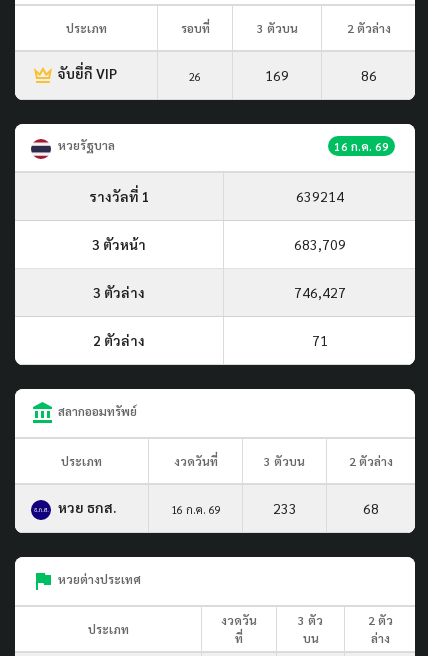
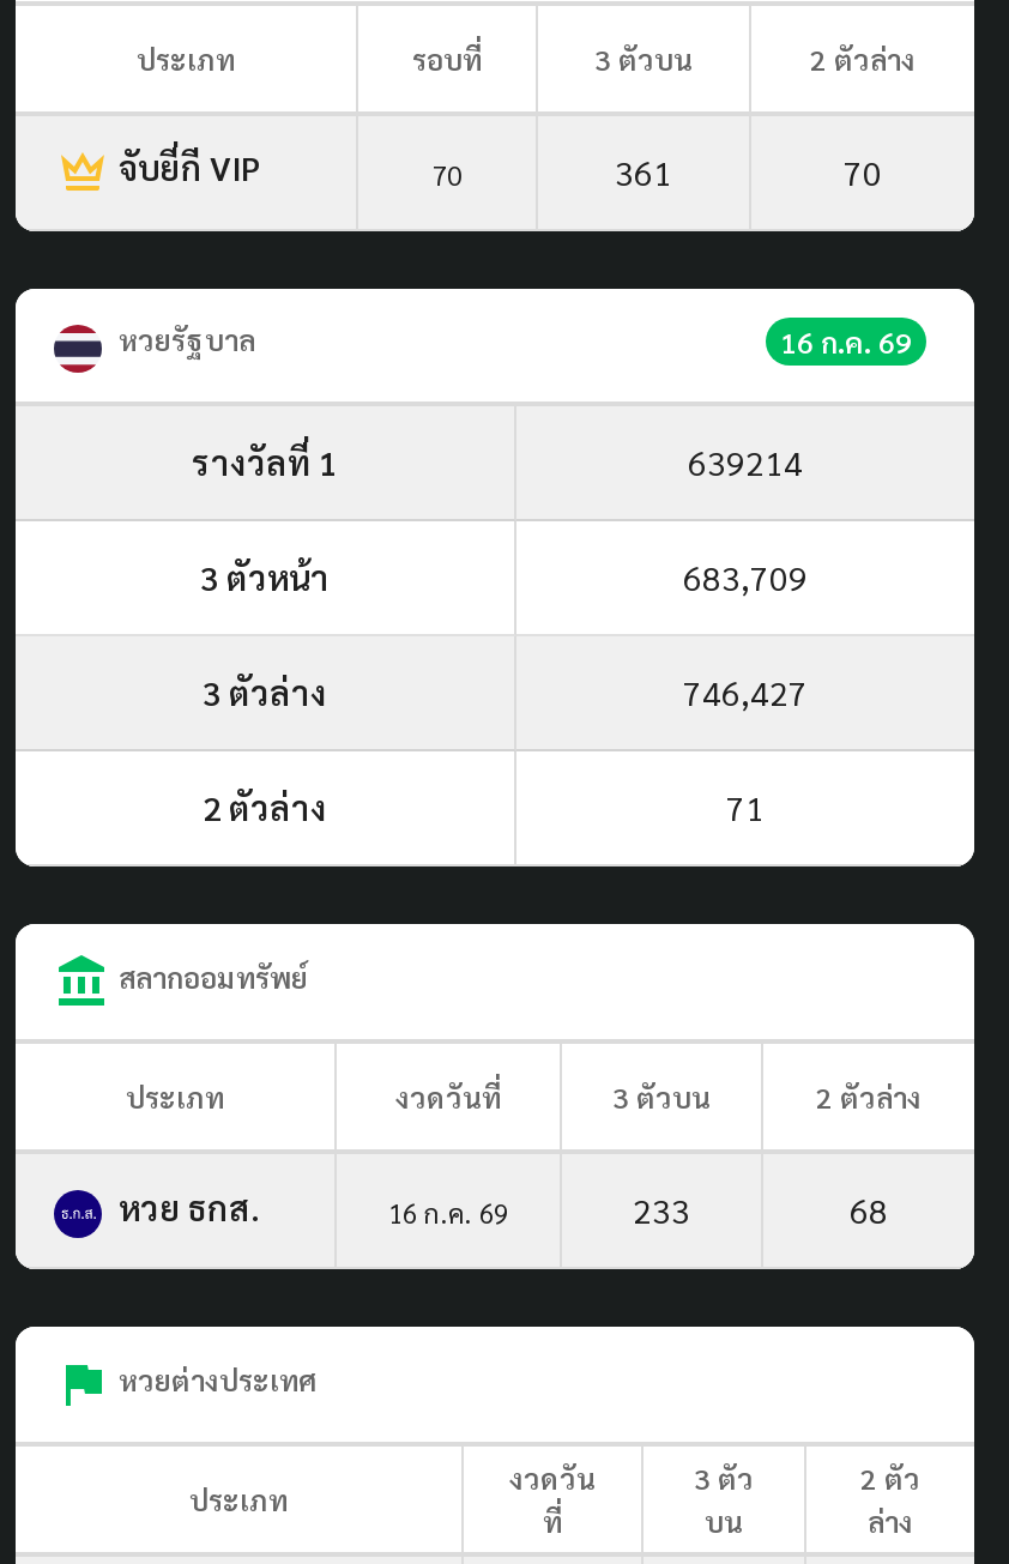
[189,69,201,84] 26 -> [433,157,461,192] 70
[265,66,289,84] 169 -> [615,149,672,192] 361
[360,66,376,84] 86 -> [844,149,882,192] 70

